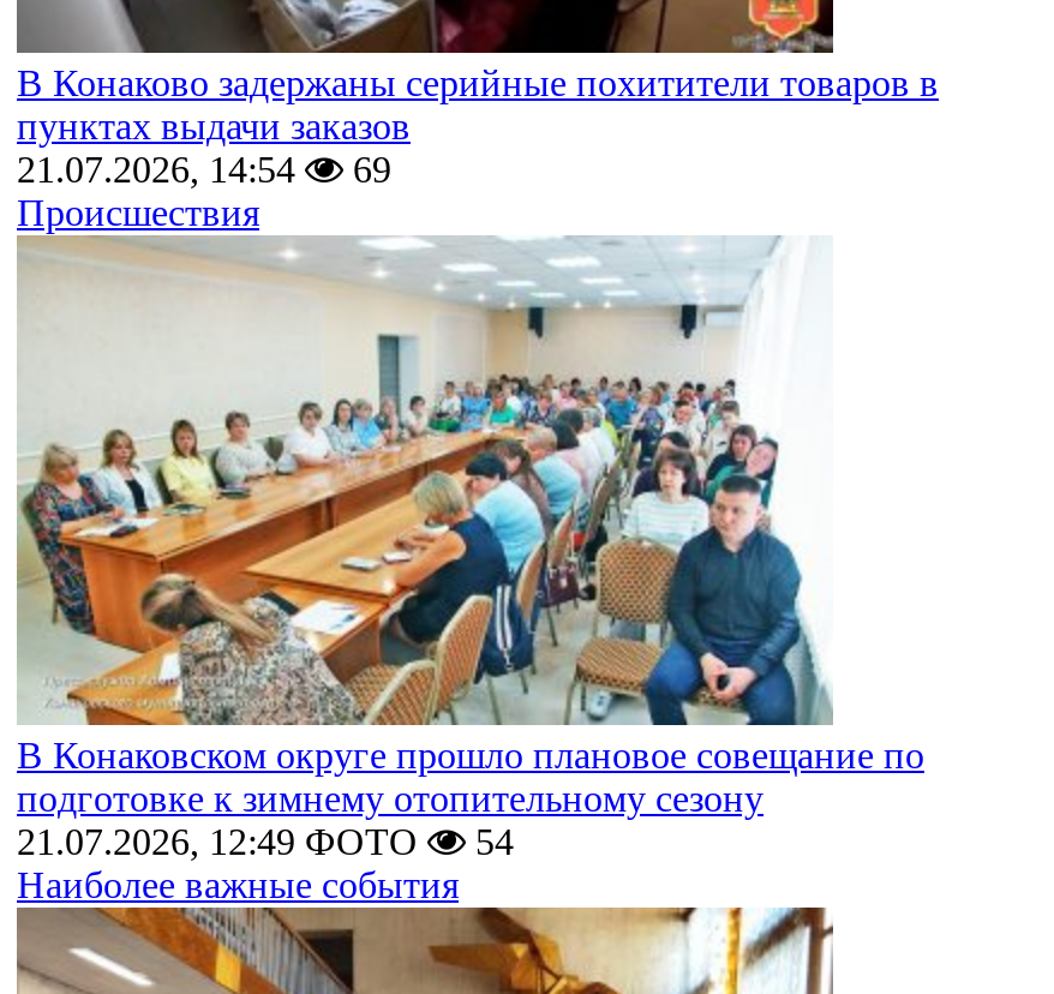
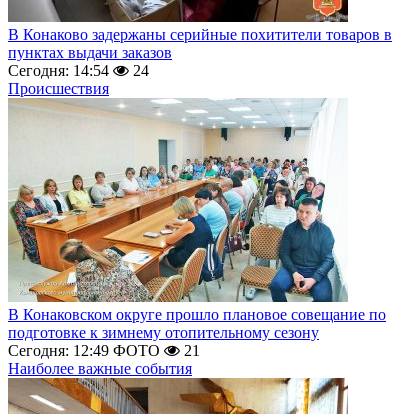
[17,149,391,190] 21.07.2026, 14:54 | 69 -> [8,62,149,79] Сегодня: 14:54 | 24
[17,821,427,862] 21.07.2026, 12:49 ФОТО -> [8,342,164,359] Сегодня: 12:49 ФОТО
[466,821,514,862] 54 -> [180,342,200,359] 21

